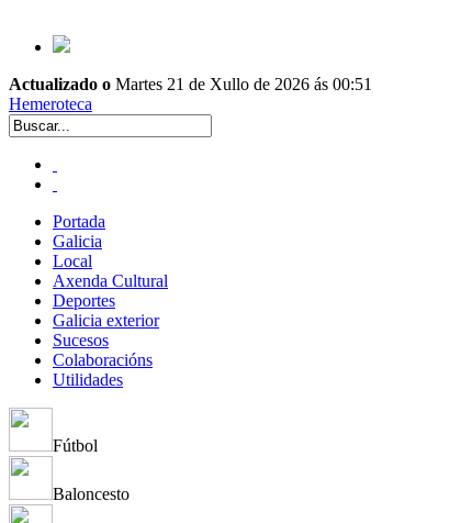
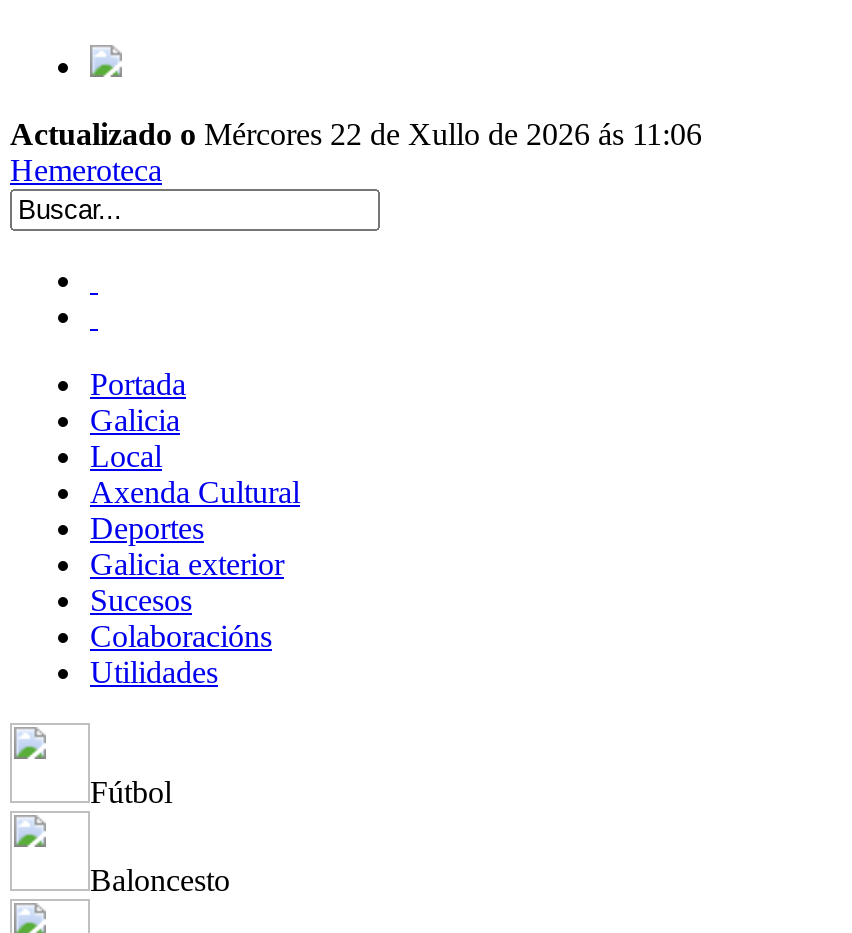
[9,75,372,93] Actualizado o Martes 21 de Xullo de 2026 ás 00:51 -> [10,117,702,151] Actualizado o Mércores 22 de Xullo de 2026 ás 11:06

